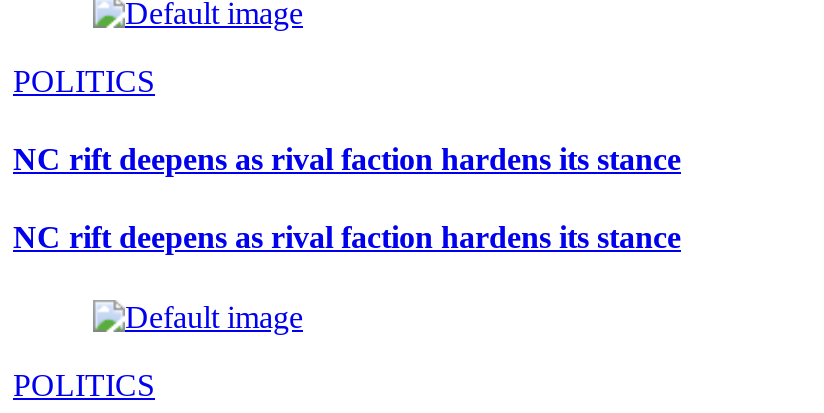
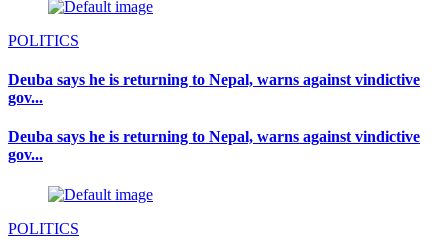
[13,142,681,176] NC rift deepens as rival faction hardens its stance -> [8,71,420,106] Deuba says he is returning to Nepal, warns against vindictive | gov...
[13,221,681,255] NC rift deepens as rival faction hardens its stance -> [8,128,420,163] Deuba says he is returning to Nepal, warns against vindictive | gov...

